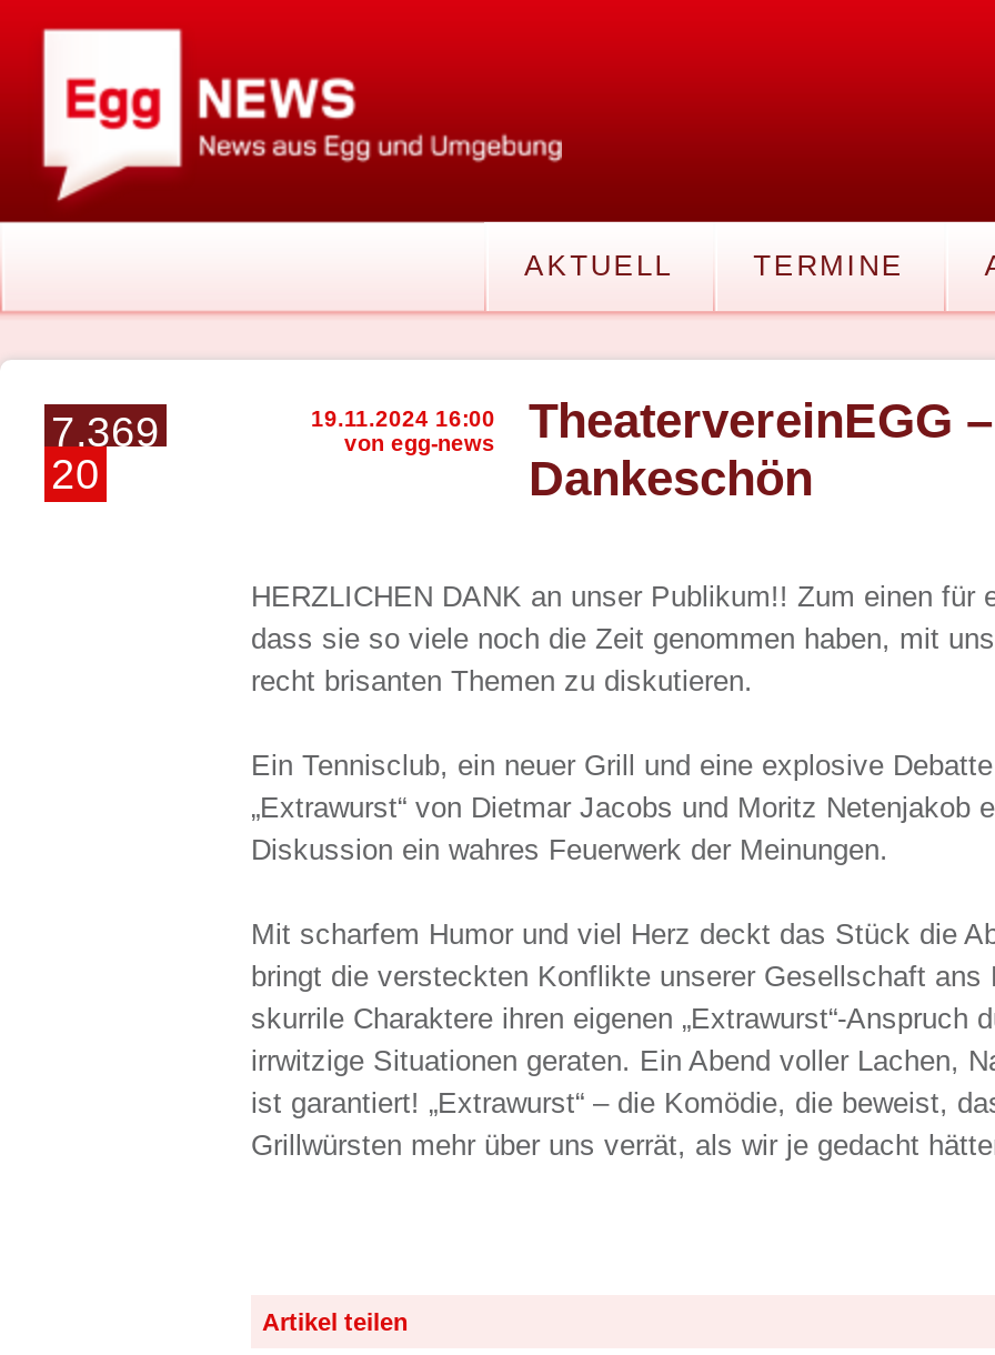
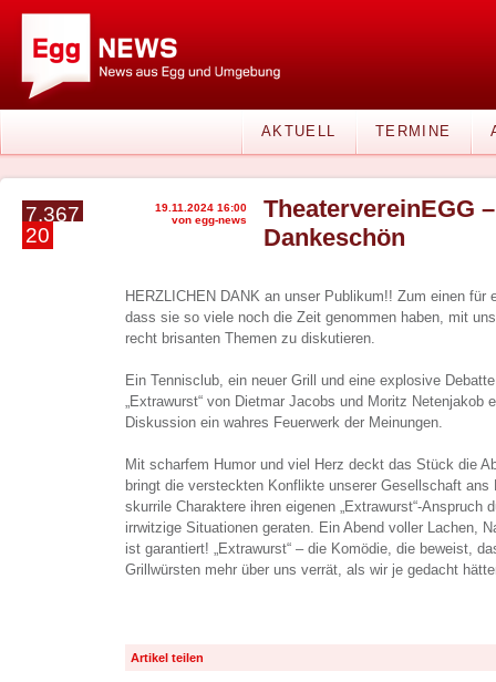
[51,409,160,455] 7.369 -> [25,203,80,226] 7.367

